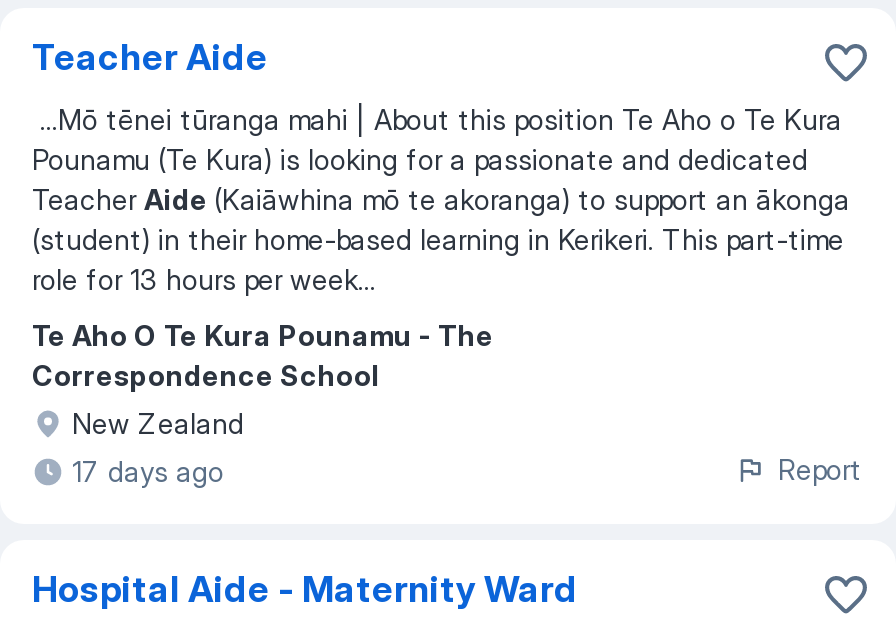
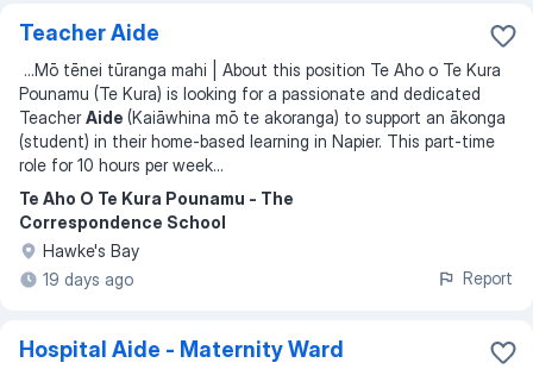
[32,222,844,256] (student) in their home-based learning in Kerikeri. This part-time -> [19,131,495,151] (student) in their home-based learning in Napier. This part-time
[32,262,384,296] role for 13 hours per week... -> [19,155,228,175] role for 10 hours per week...
[72,406,244,488] New Zealand | 17 days ago -> [43,240,139,289] Hawke's Bay | 19 days ago

